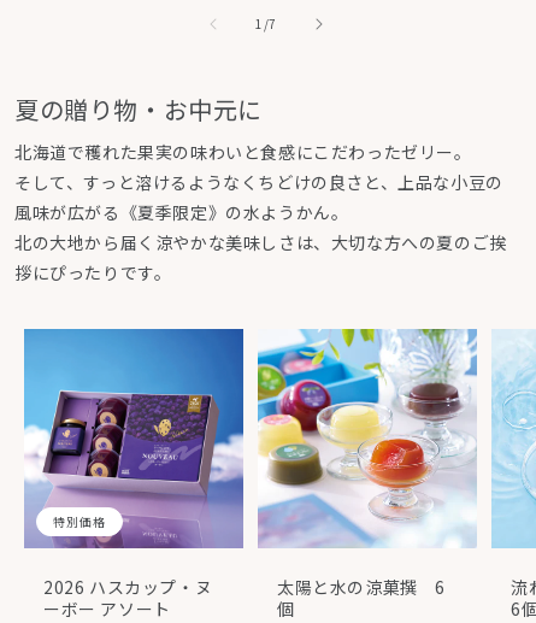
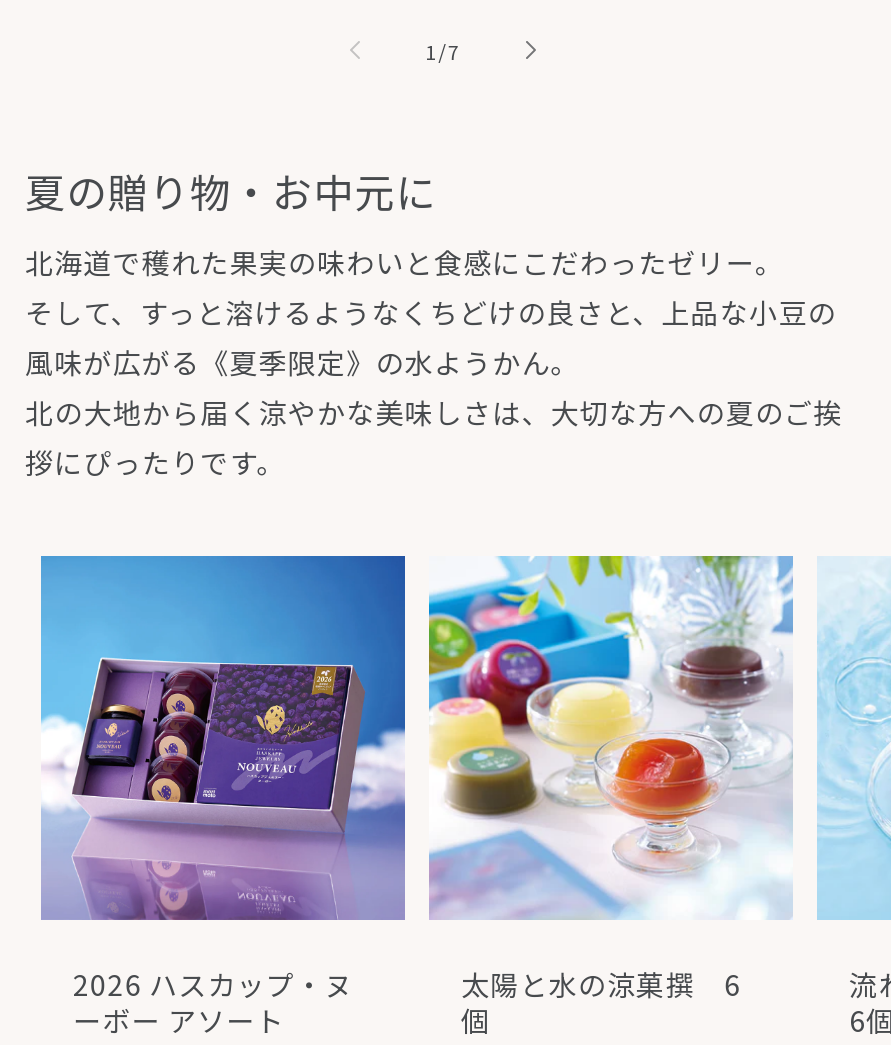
[53,512,106,530] 特別価格 -> none

